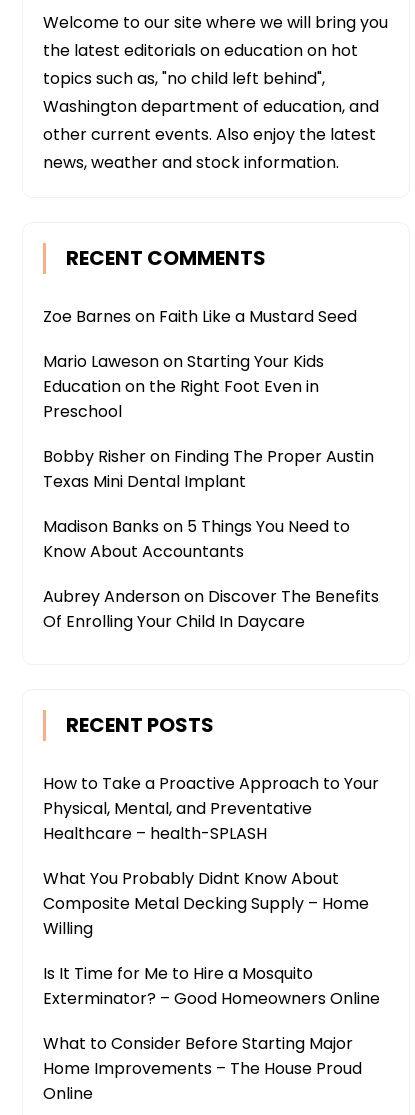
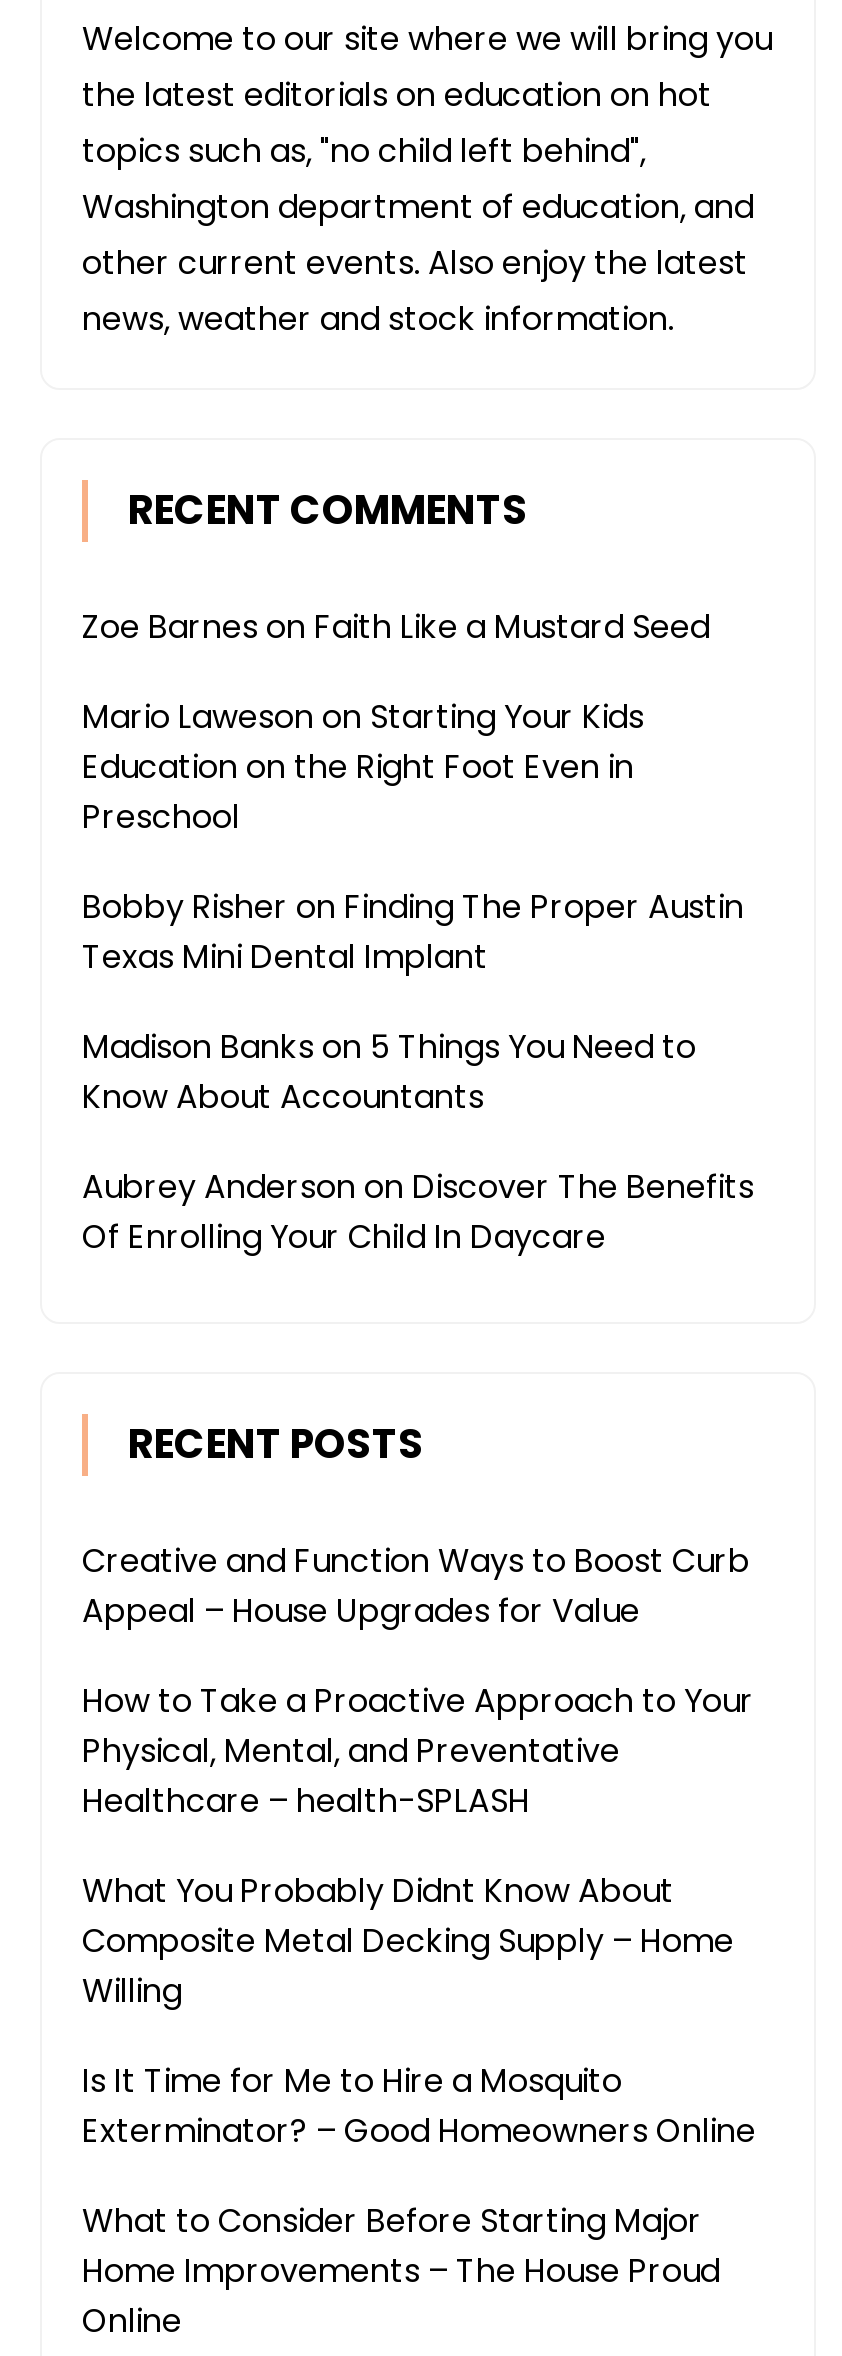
none -> [82,1539,750,1635] Creative and Function Ways to Boost Curb | Appeal – House Upgrades for Value

